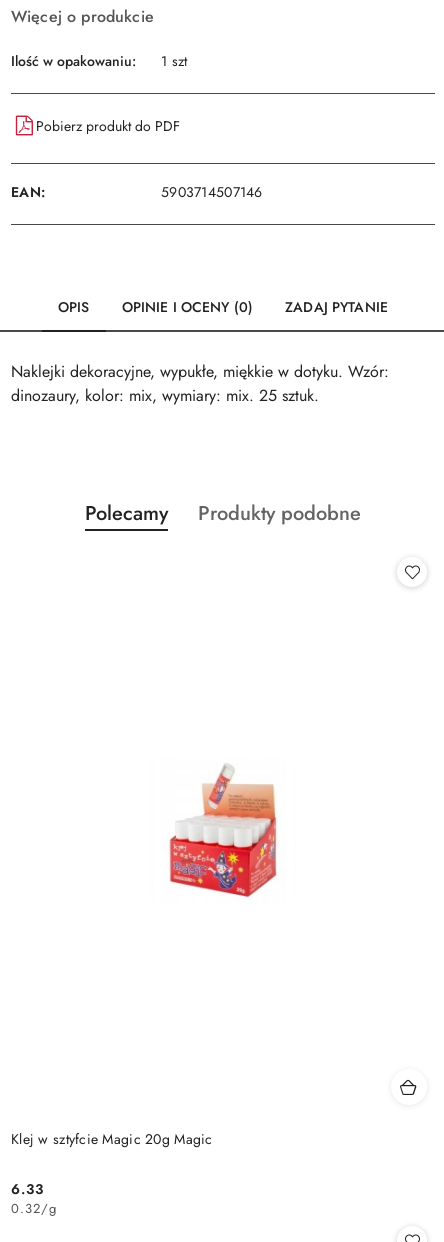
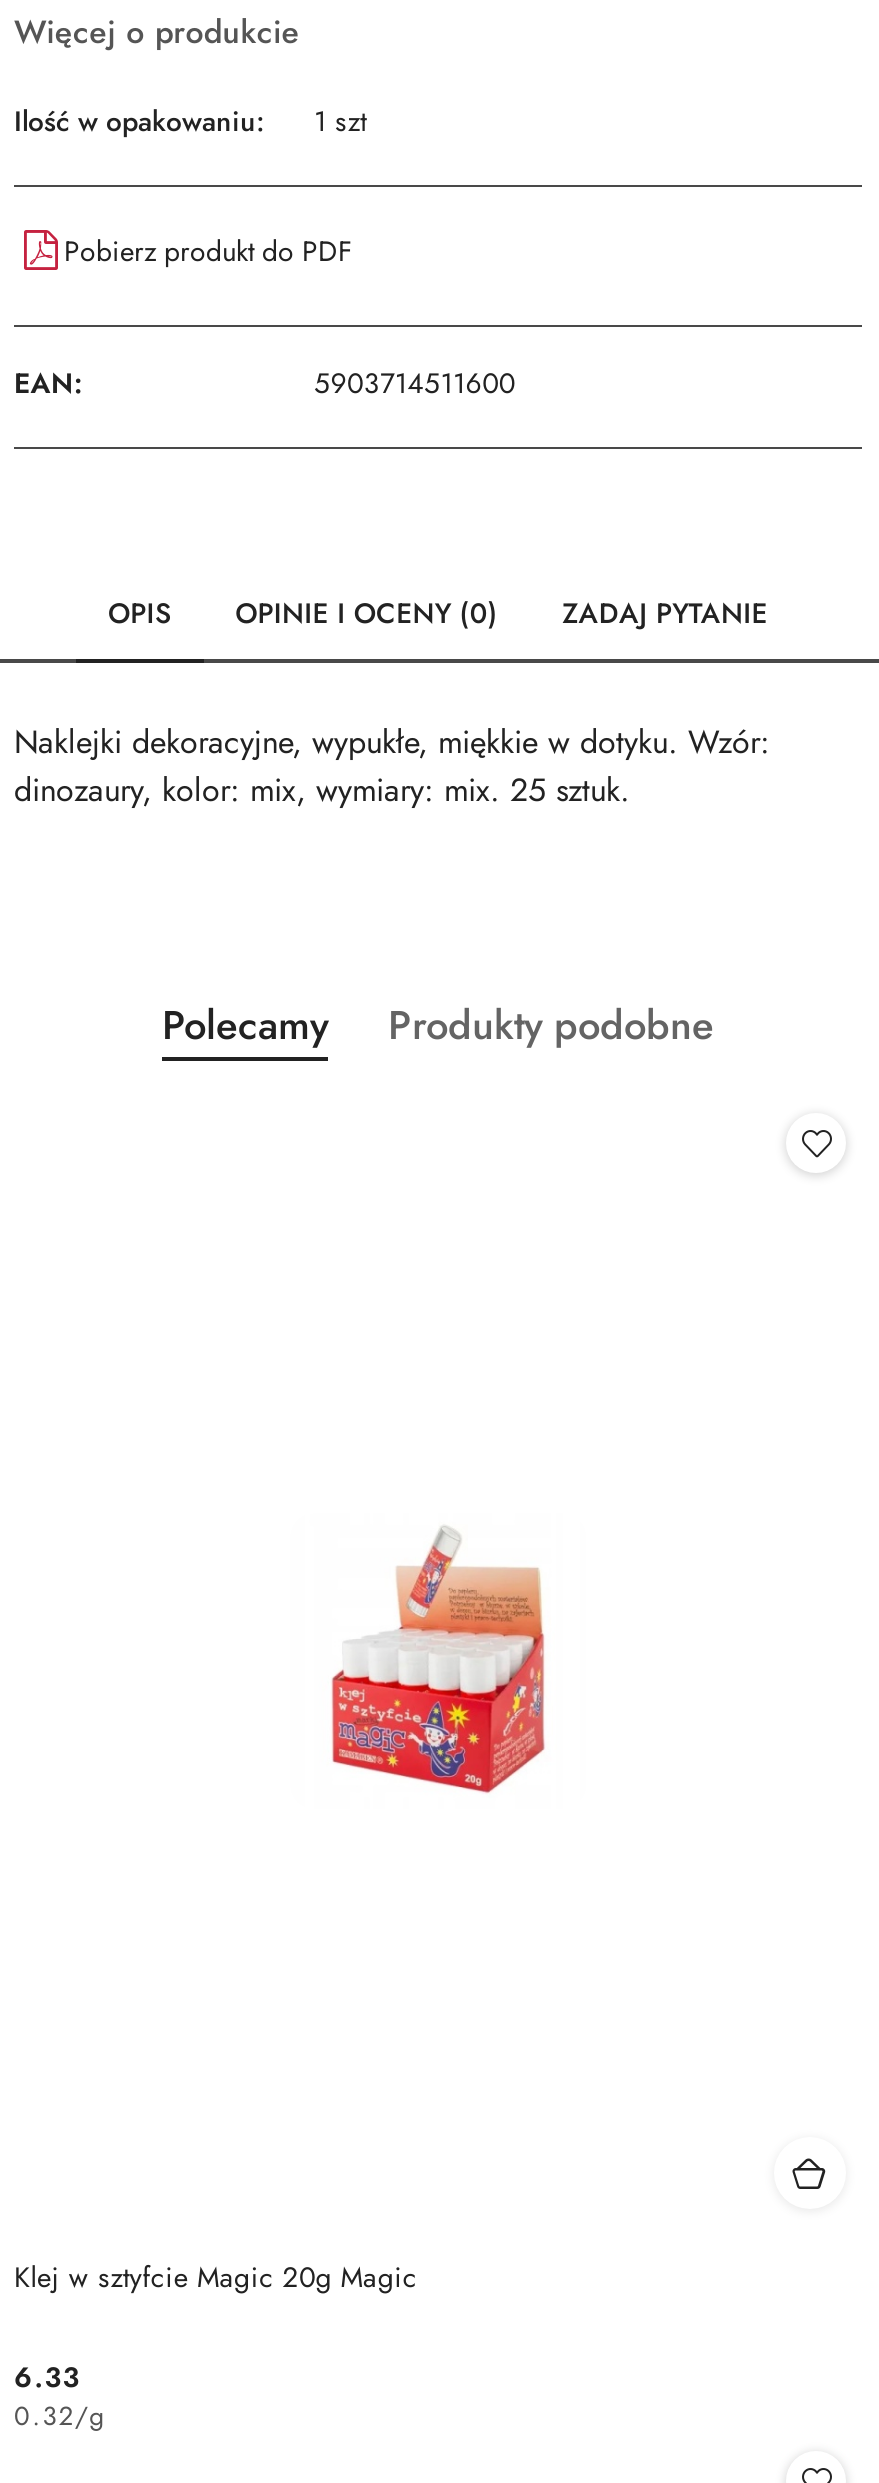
[161,182,263,202] 5903714507146 -> [314,363,515,403] 5903714511600

